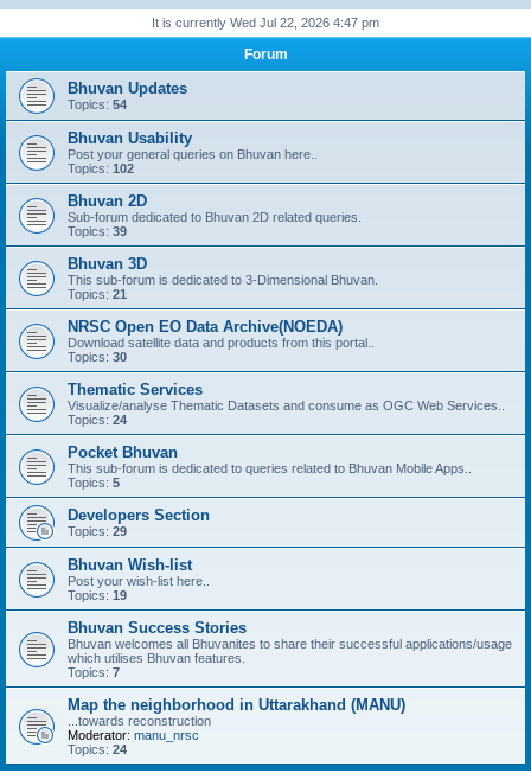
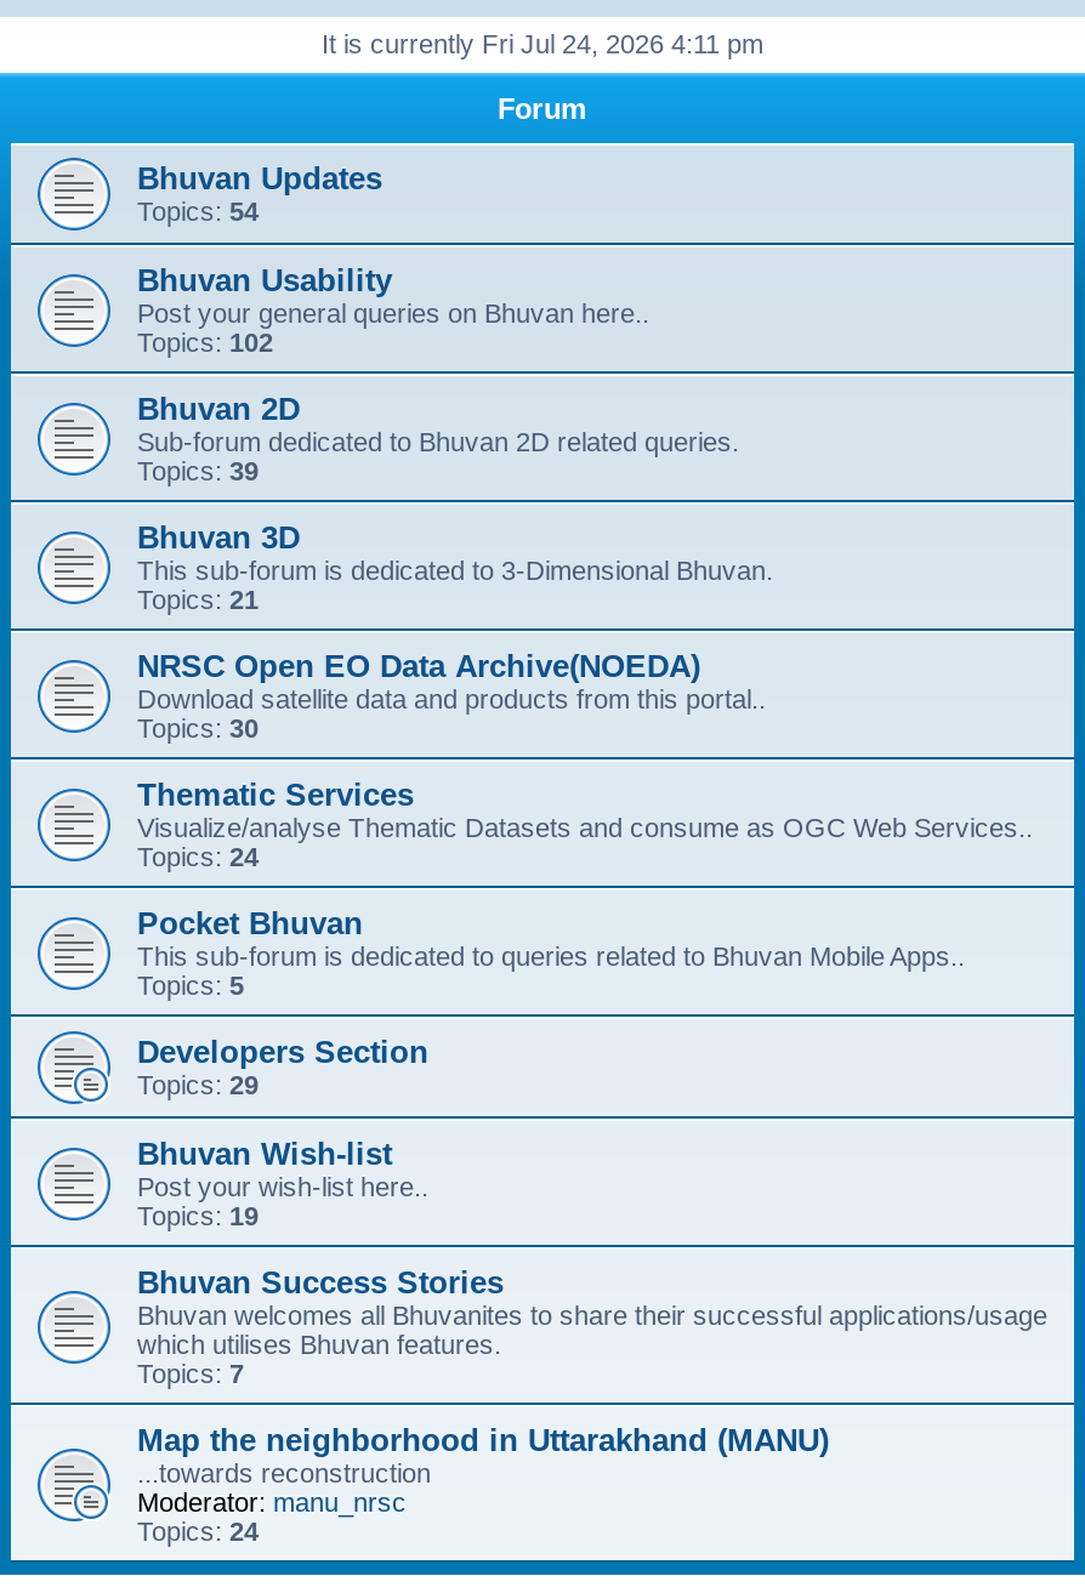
[152,15,379,30] It is currently Wed Jul 22, 2026 4:47 pm -> [322,29,763,58] It is currently Fri Jul 24, 2026 4:11 pm

